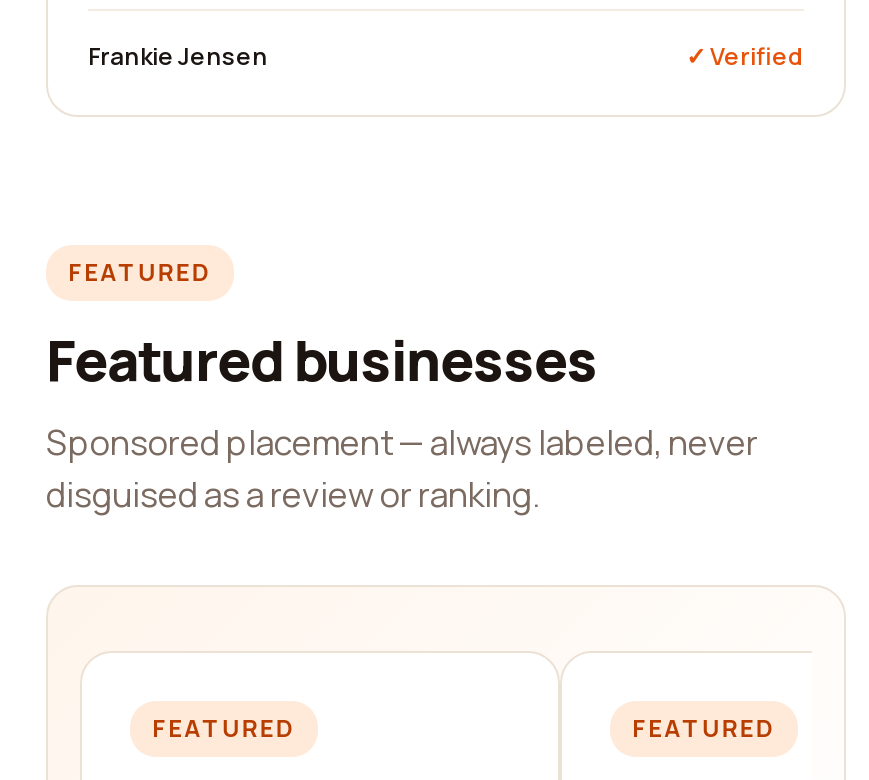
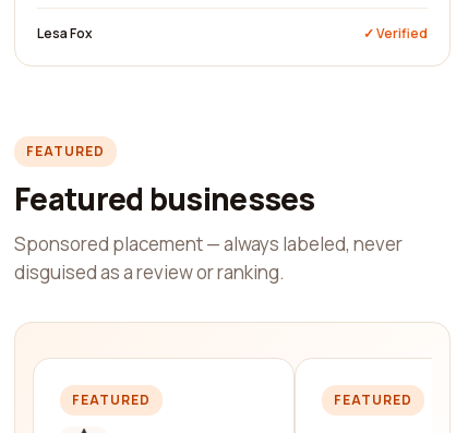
[88,39,268,73] Frankie Jensen -> [37,24,93,43] Lesa Fox

